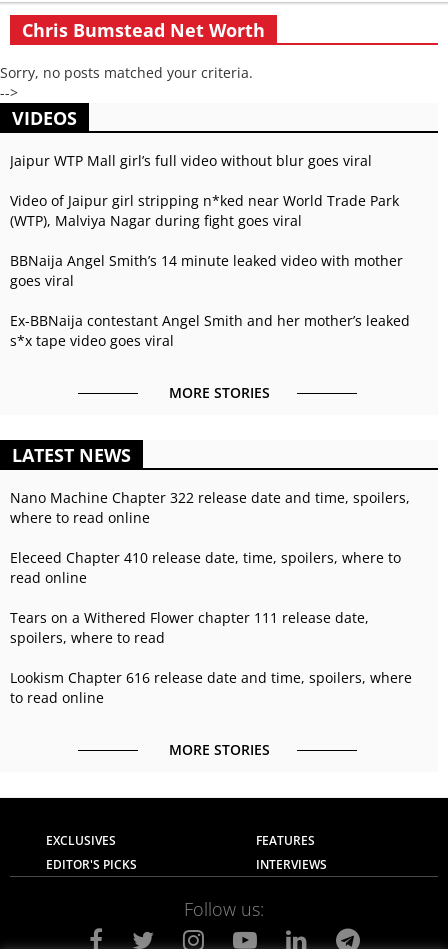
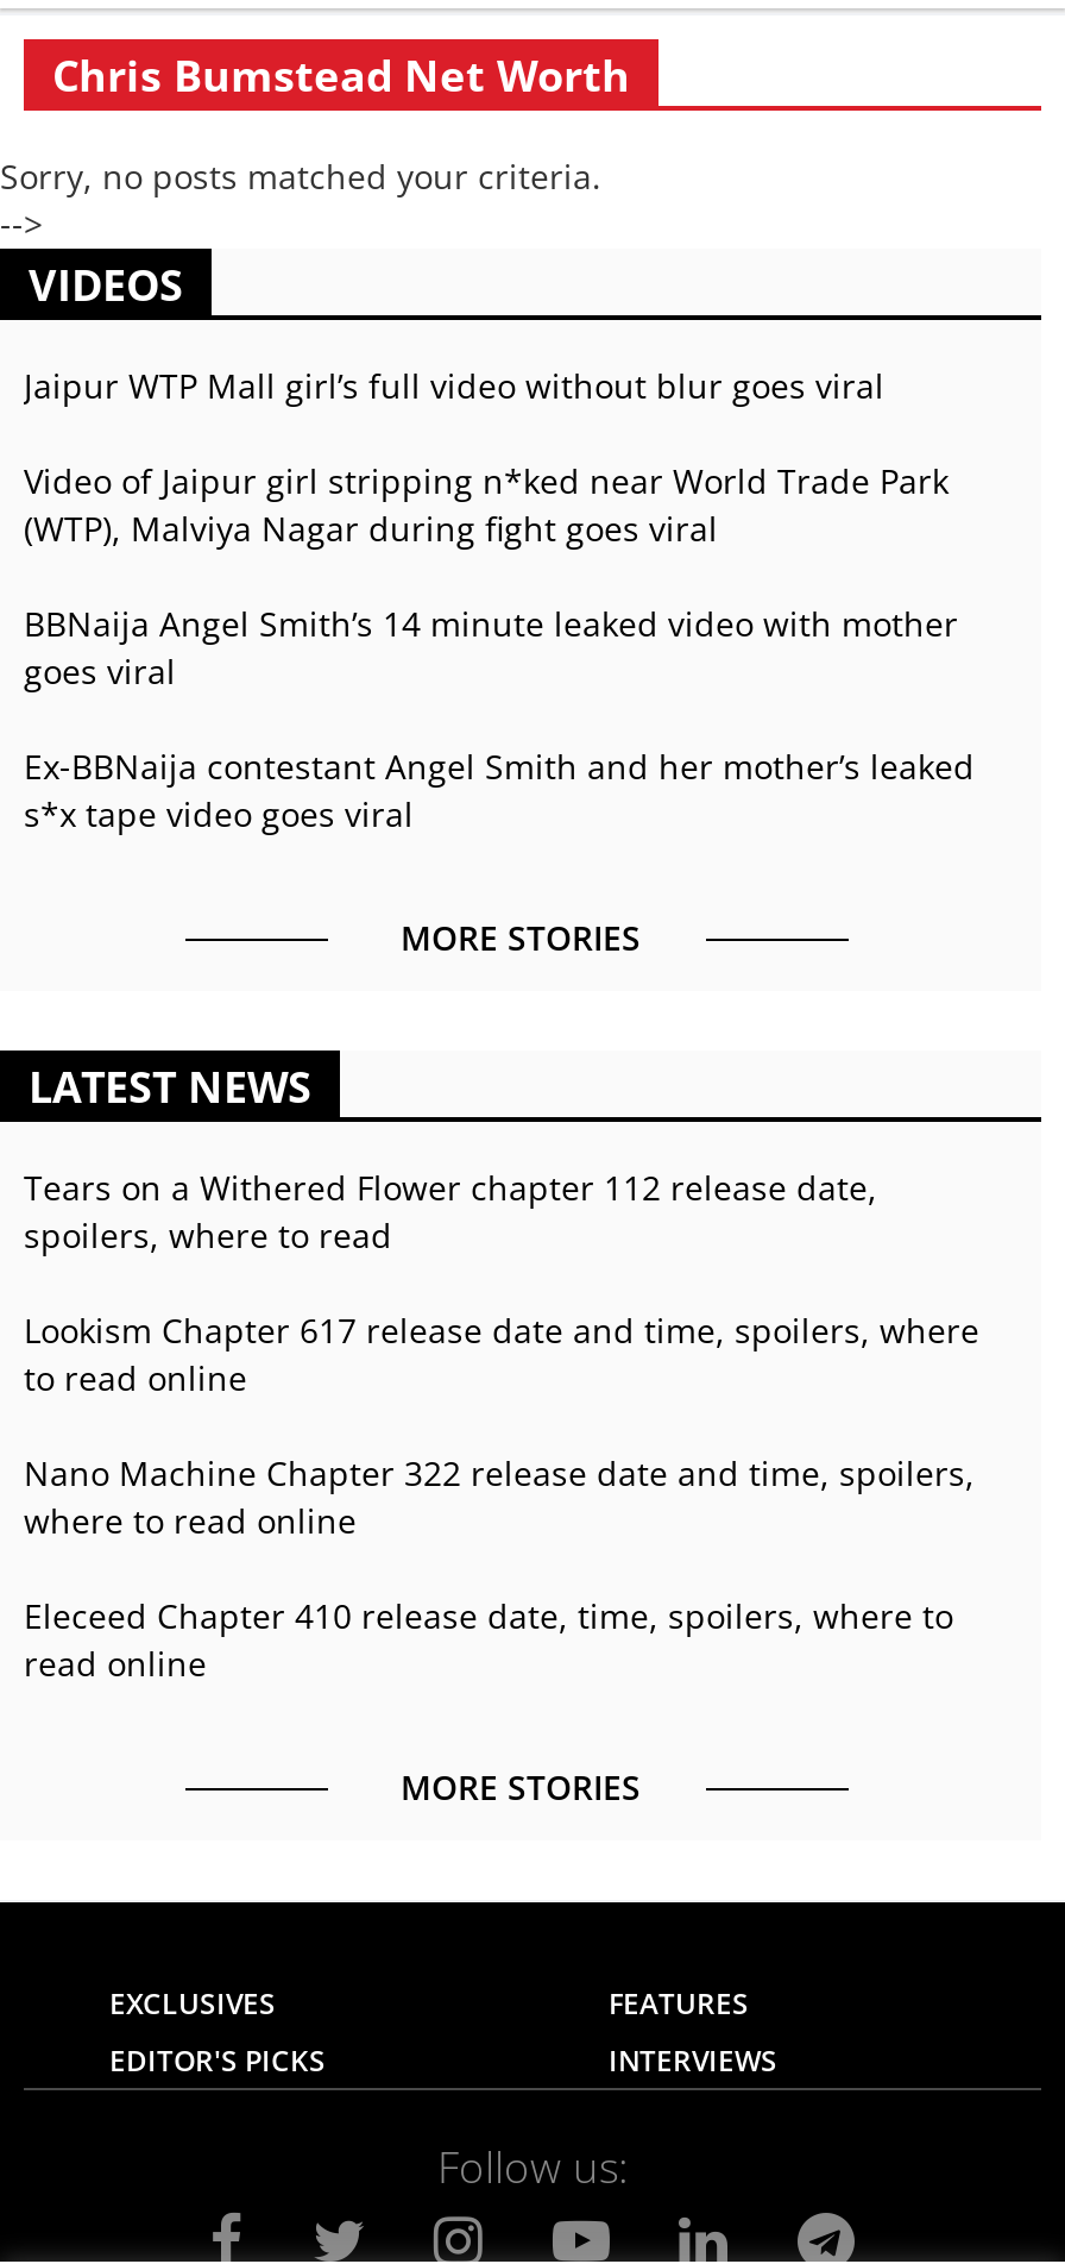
none -> [24,1165,979,1353] Tears on a Withered Flower chapter 112 release date, | Lookism Chapter 617 release date and time, spoilers, where
moved [10,488,410,587] -> [24,1450,975,1686]: Nano Machine Chapter 322 release date and time, spoilers, | where to read online | Eleceed Chapter 410 release date, time, spoilers, where to | read online
[10,608,412,687] Tears on a Withered Flower chapter 111 release date, | Lookism Chapter 616 release date and time, spoilers, where -> none
moved [10,628,165,647] -> [24,1212,392,1258]: spoilers, where to read
moved [10,688,104,707] -> [24,1355,247,1400]: to read online

